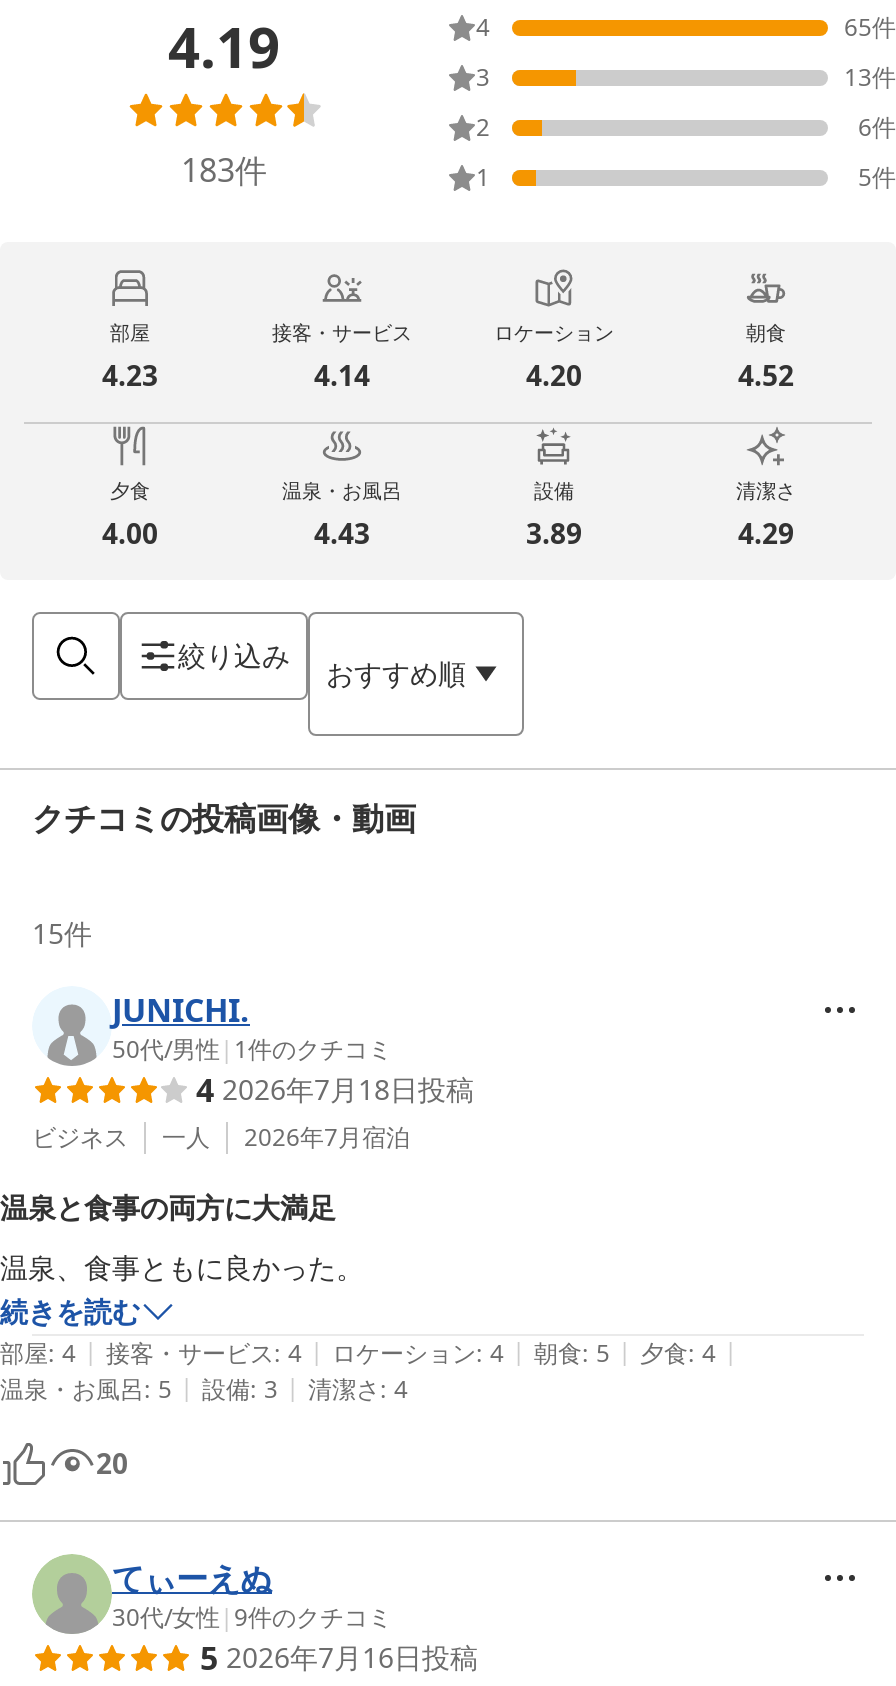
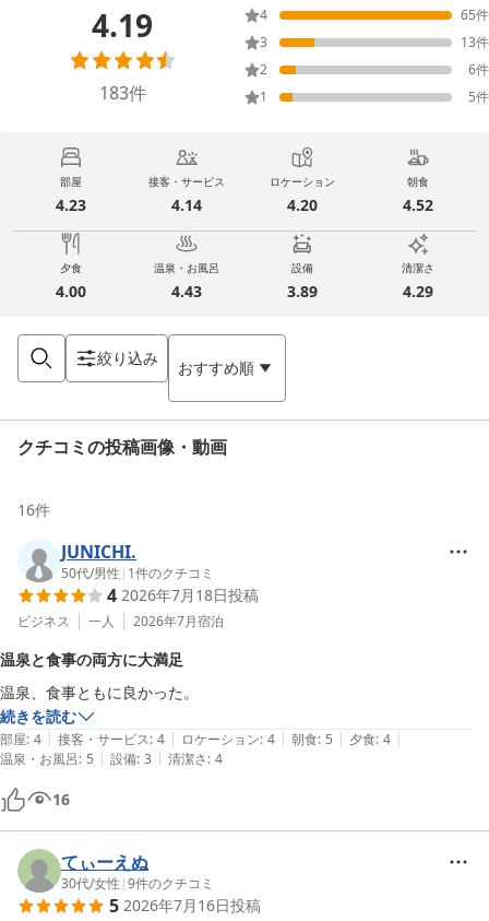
[32,914,92,952] 15件 -> [17,499,50,520] 16件
[96,1444,128,1482] 20 -> [52,789,70,810] 16

